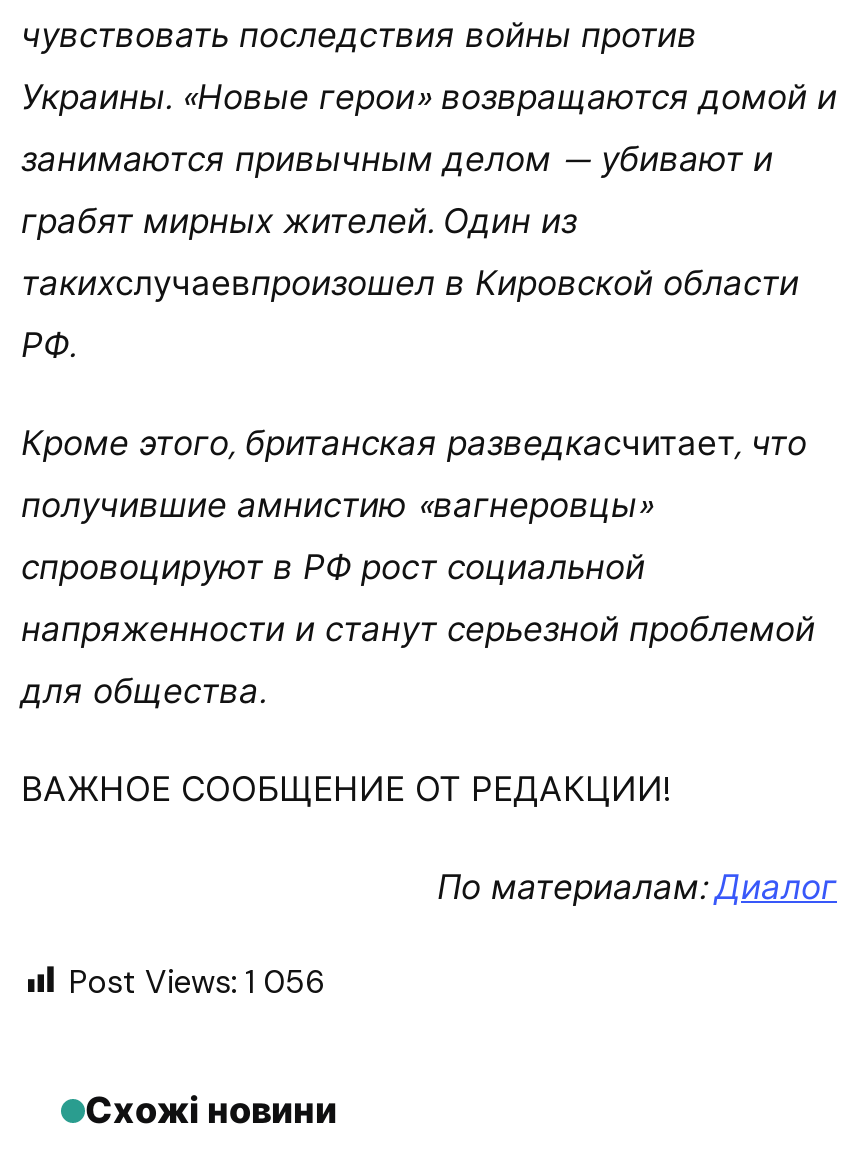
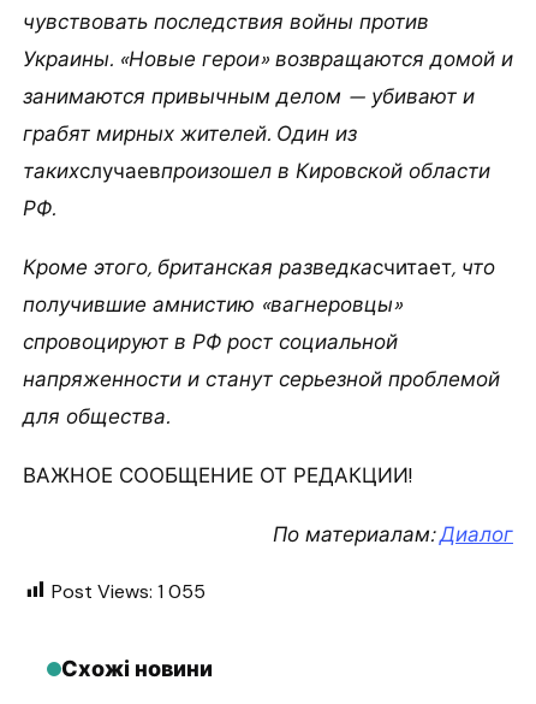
[69,960,325,1002] Post Views: 1 056 -> [52,578,206,604] Post Views: 1 055

